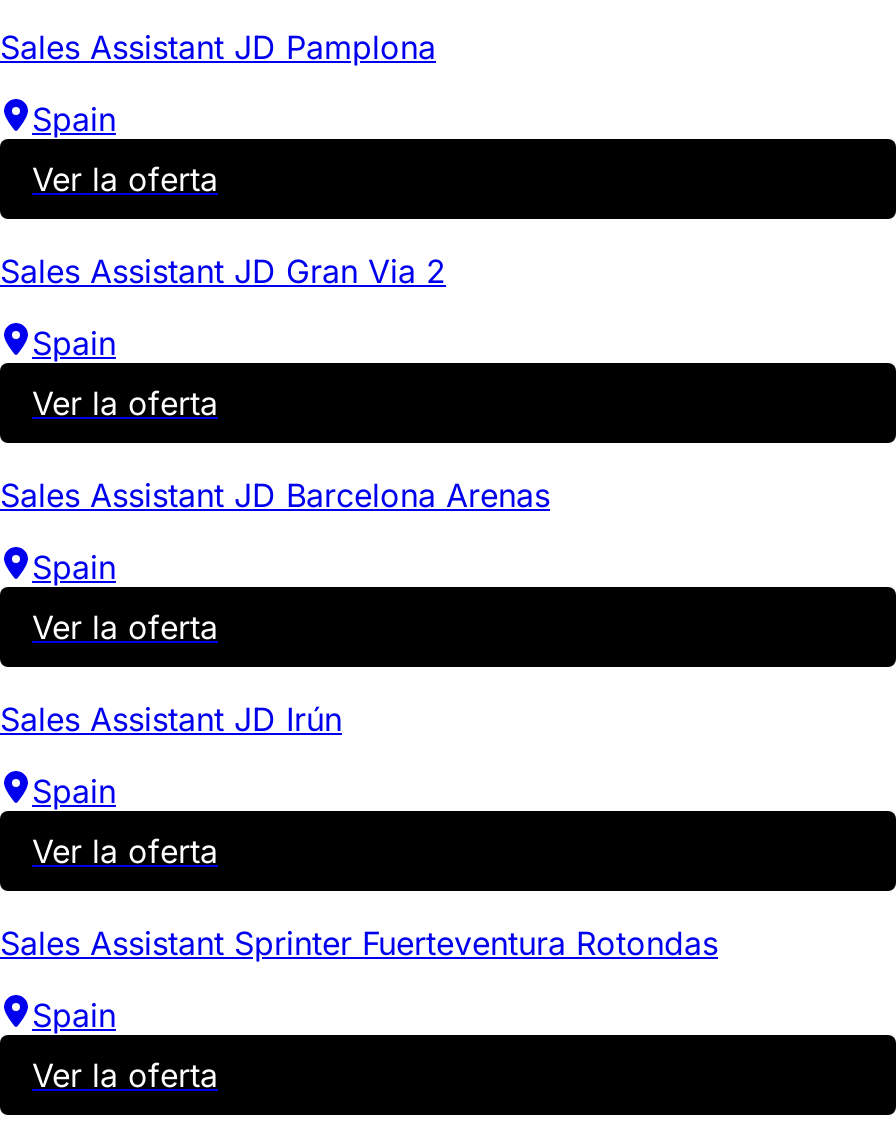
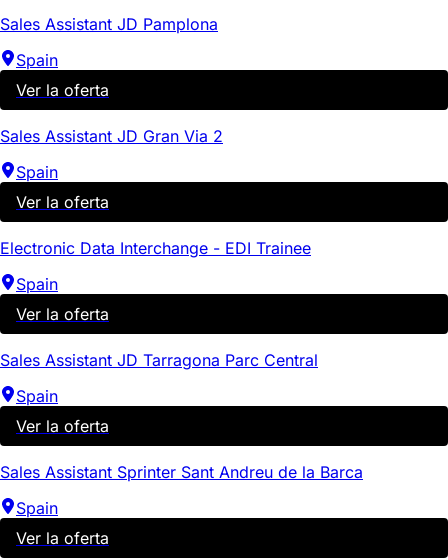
[0,476,550,516] Sales Assistant JD Barcelona Arenas -> [0,238,311,258] Electronic Data Interchange - EDI Trainee
[0,700,342,740] Sales Assistant JD Irún -> [0,350,318,370] Sales Assistant JD Tarragona Parc Central
[0,924,718,964] Sales Assistant Sprinter Fuerteventura Rotondas -> [0,462,363,482] Sales Assistant Sprinter Sant Andreu de la Barca

